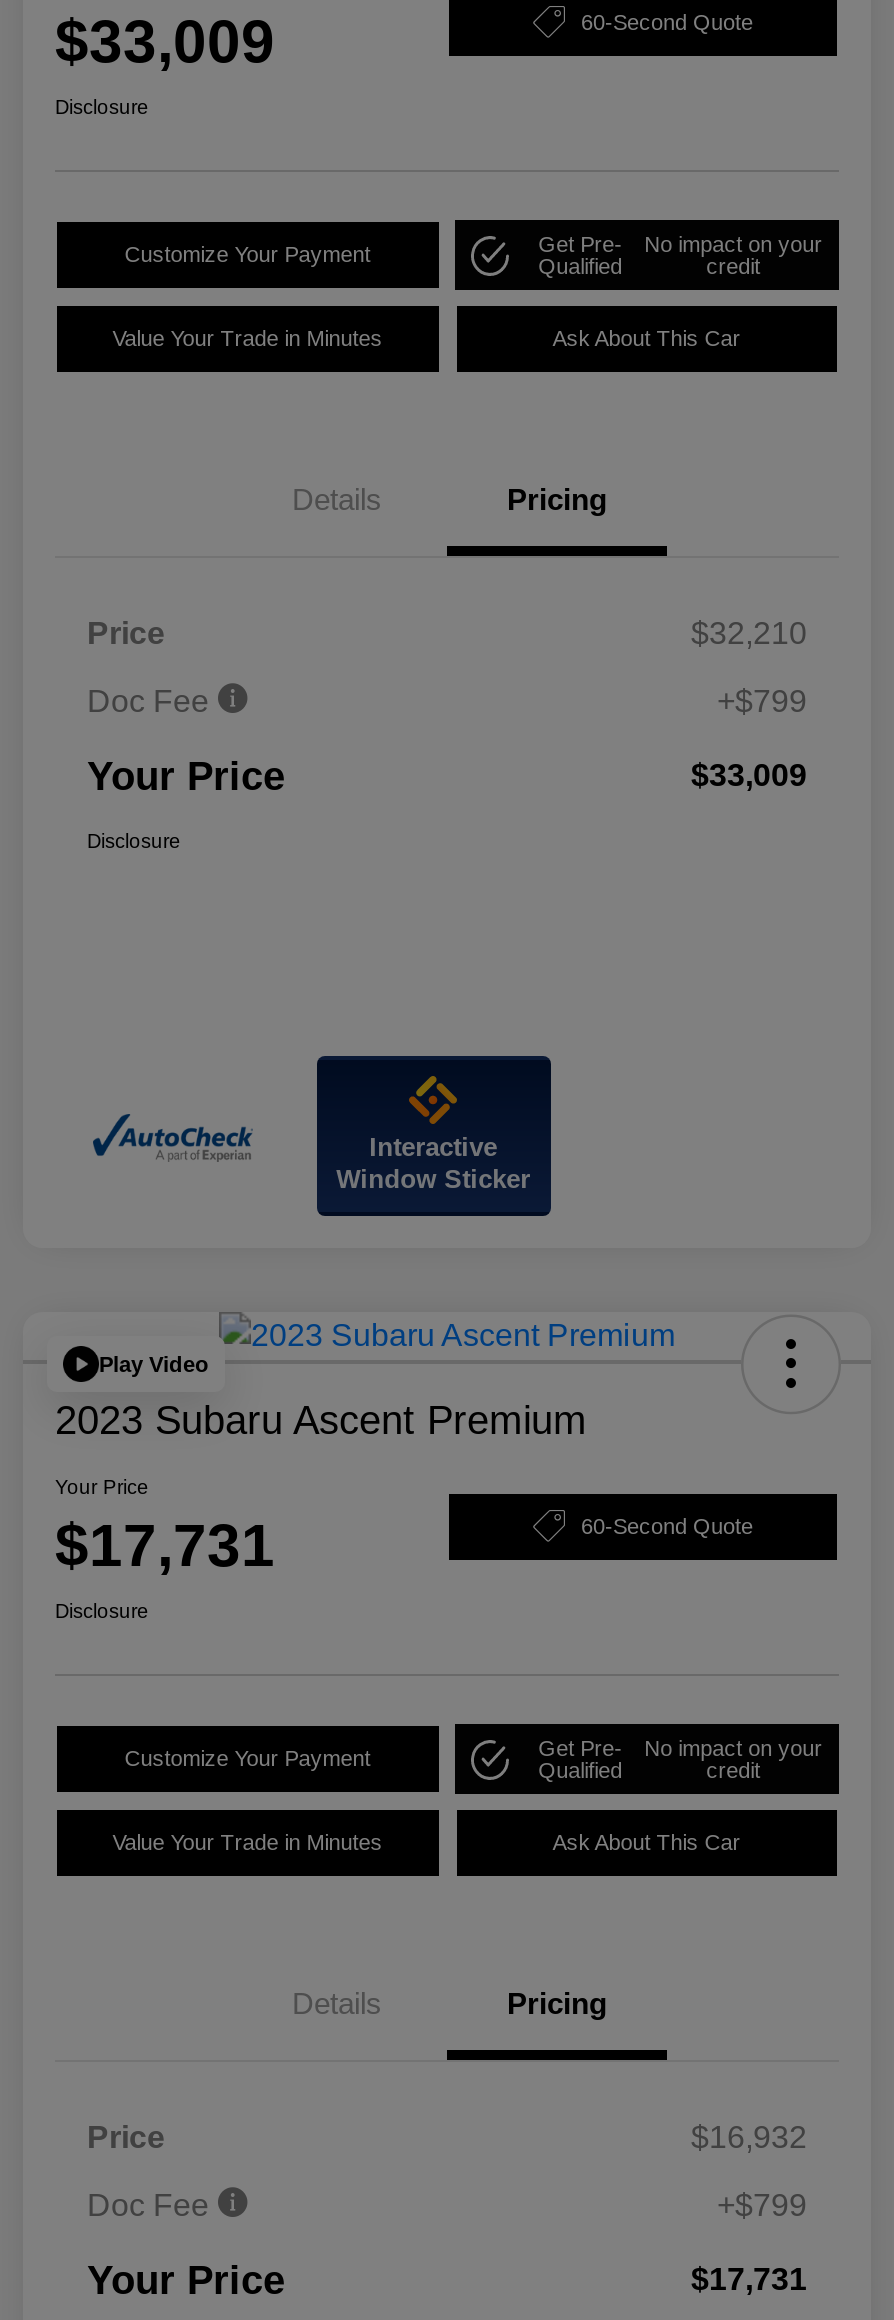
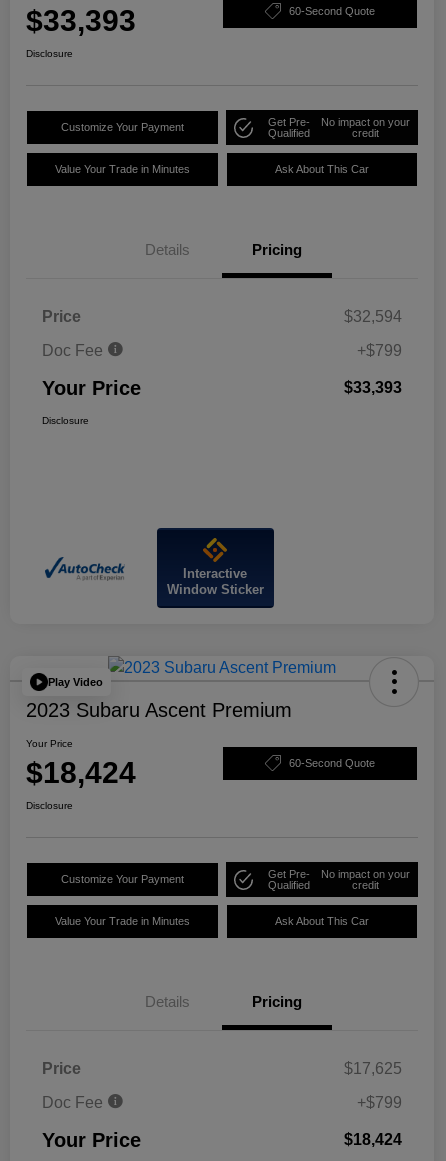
[55,9,275,75] $33,009 -> [26,4,136,37] $33,393
[691,617,807,651] $32,210 -> [344,308,402,325] $32,594
[691,759,807,793] $33,009 -> [344,379,402,396] $33,393
[55,1513,275,1579] $17,731 -> [26,756,136,789] $18,424
[691,2121,807,2155] $16,932 -> [344,1060,402,1077] $17,625
[691,2263,807,2297] $17,731 -> [344,1131,402,1148] $18,424

